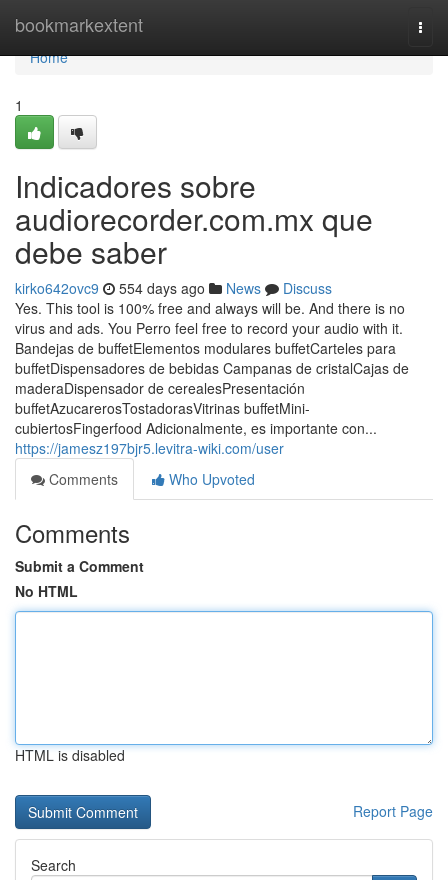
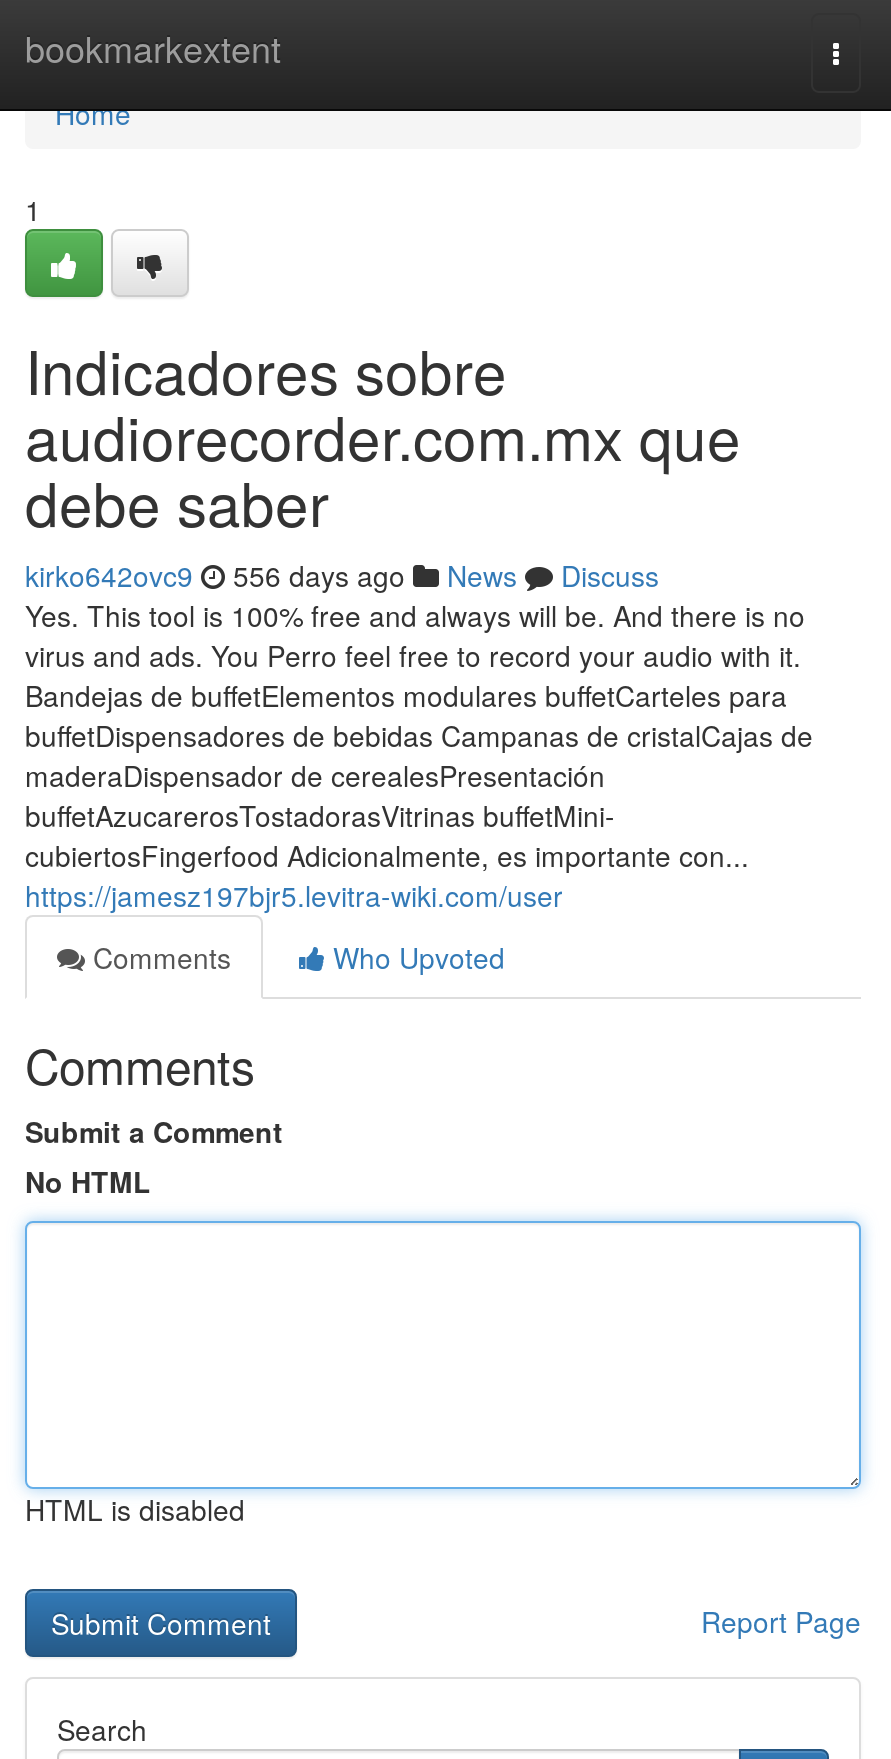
[15,278,332,298] kirko642ovc9 554 days ago News Discuss -> [25,555,659,595] kirko642ovc9 556 days ago News Discuss

